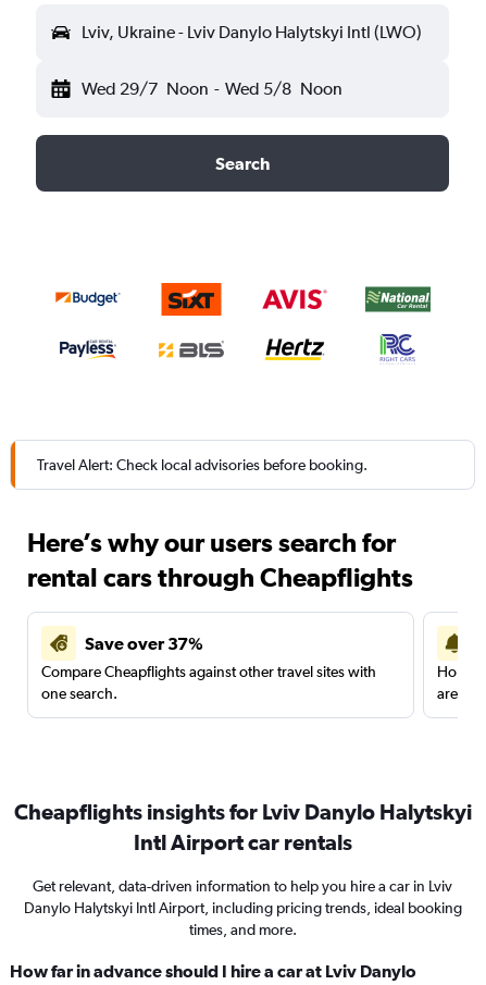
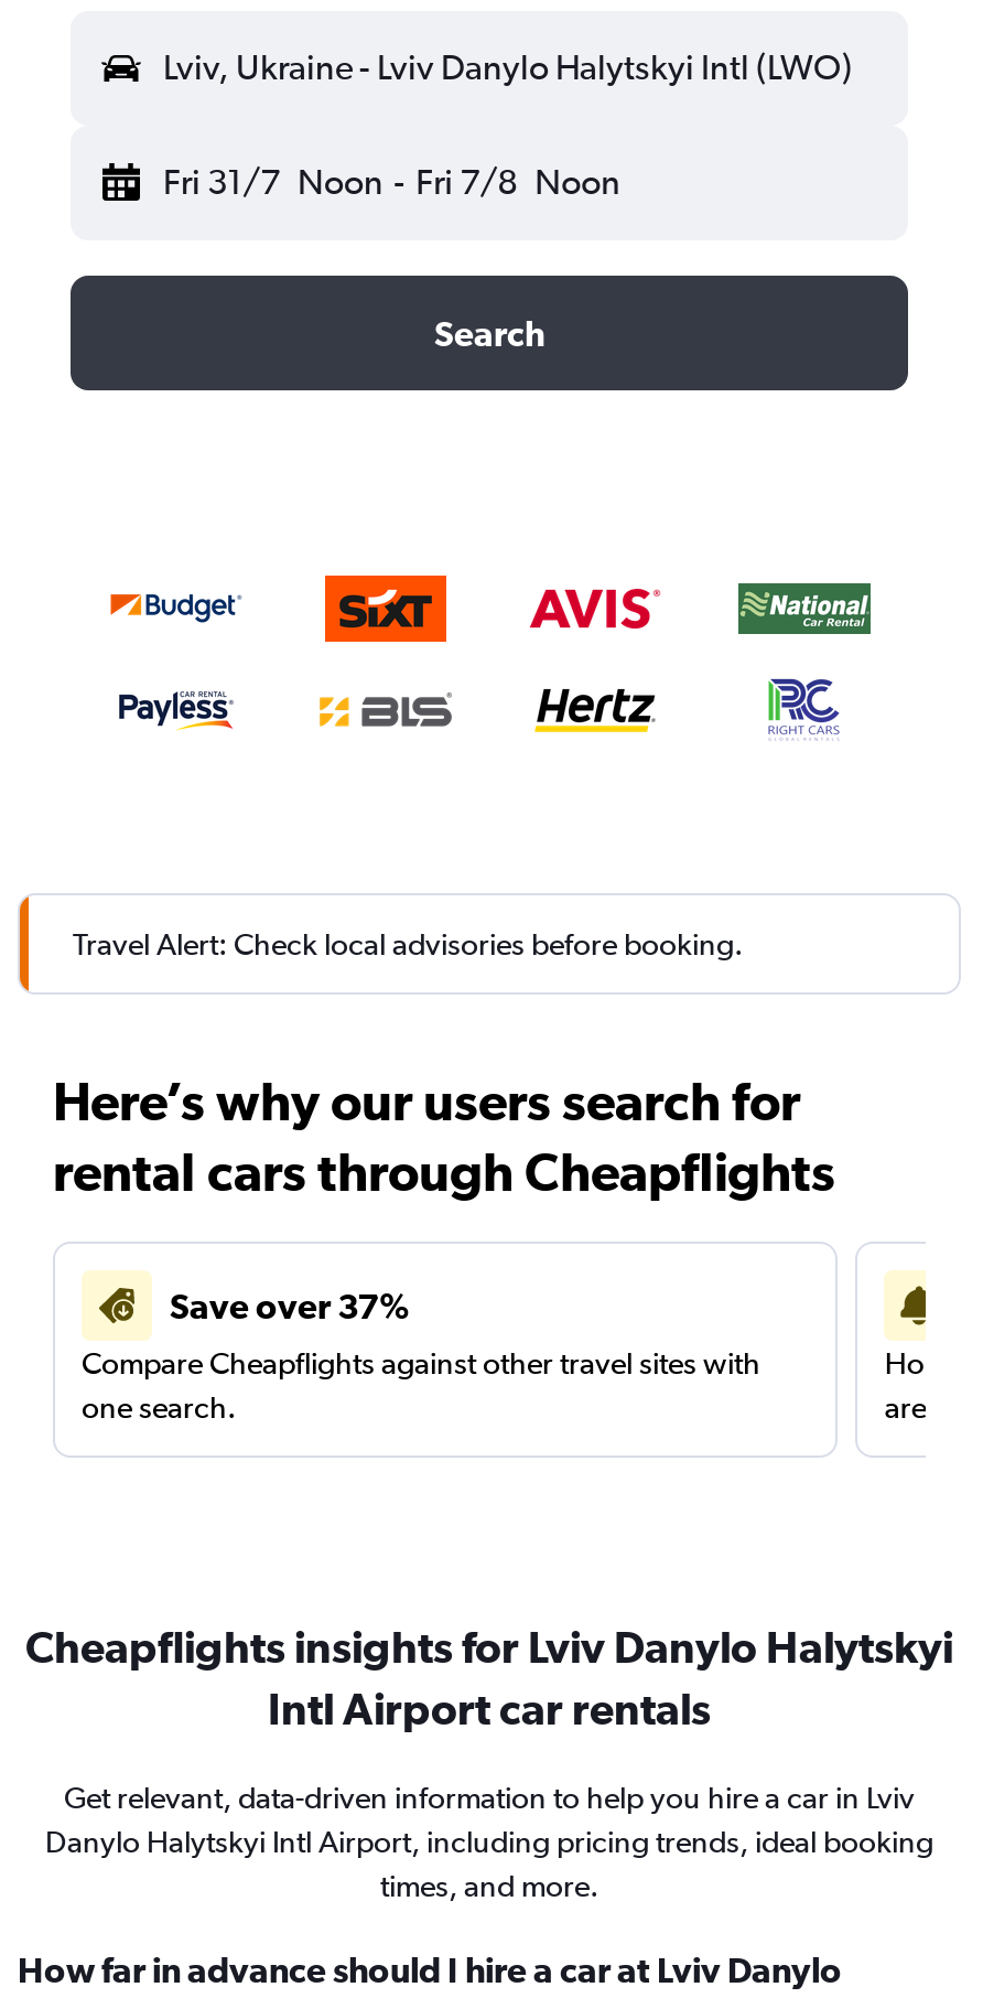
[82,78,342,99] Wed 29/7 Noon - Wed 5/8 Noon -> [163,161,621,203] Fri 31/7 Noon - Fri 7/8 Noon

